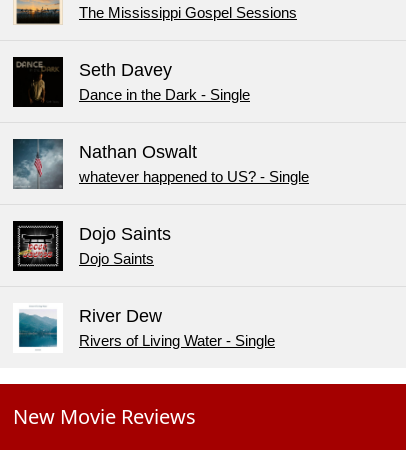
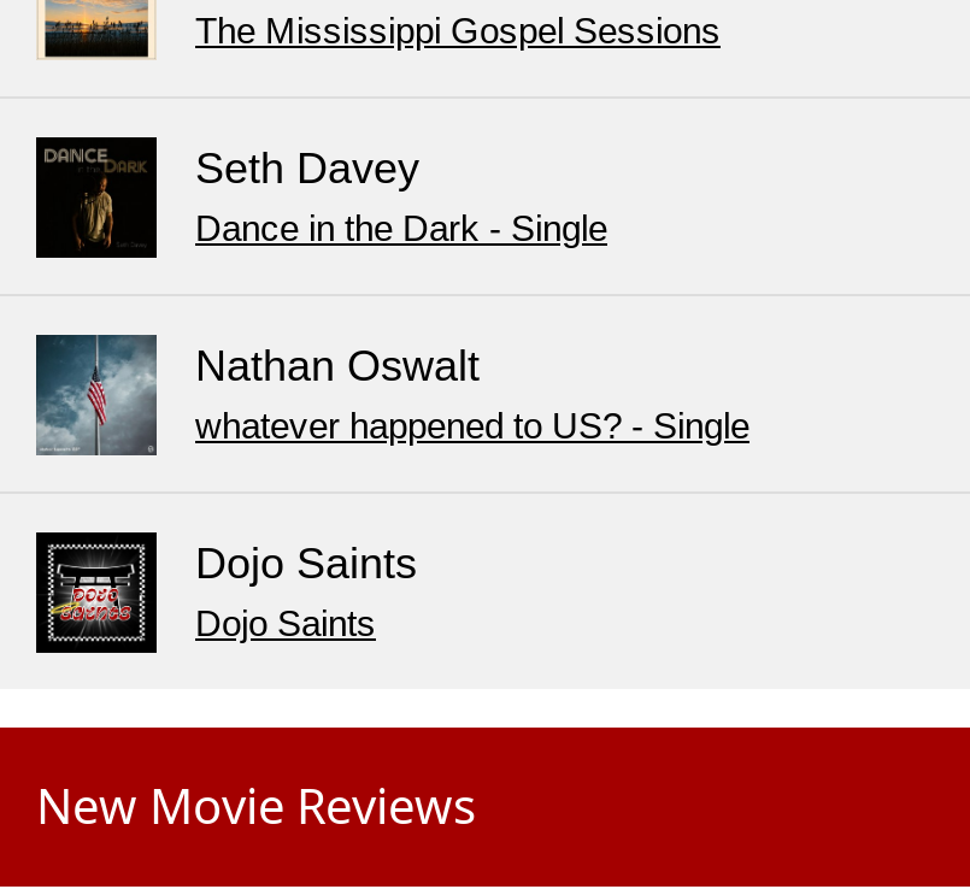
[13,303,275,353] [image] | River Dew | Rivers of Living Water - Single -> none

